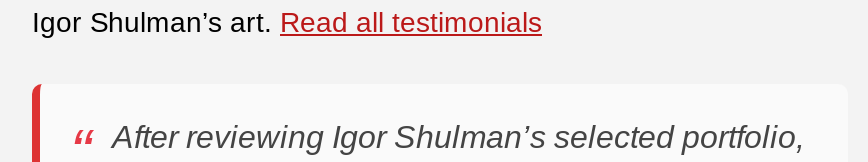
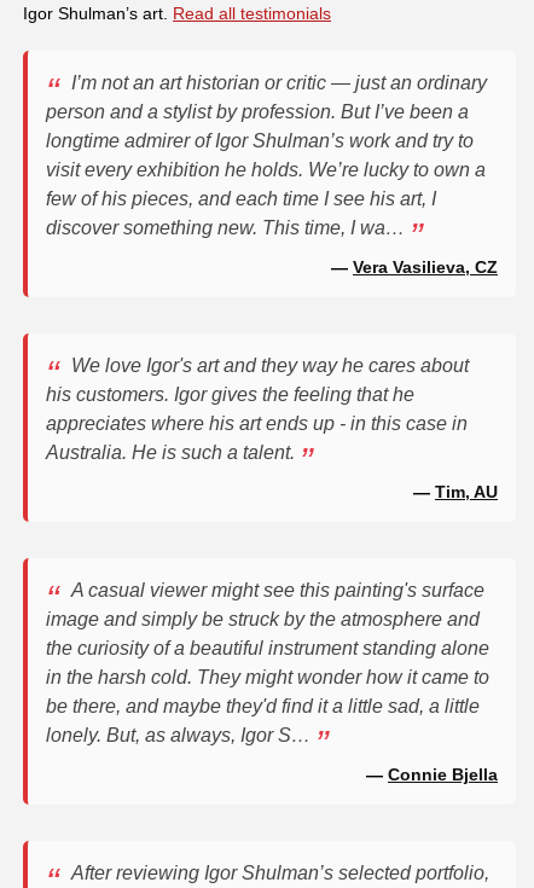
none -> [46,72,498,277] I’m not an art historian or critic — just an ordinary | person and a stylist by profession. But I’ve been a | longtime admirer of Igor Shulman’s work and try to | visit every exhibition he holds. We’re lucky to own a | few of his pieces, and each time I see his art, I | discover something new. This time, I wa… | Vera Vasilieva, CZ
none -> [46,355,498,501] We love Igor's art and they way he cares about | his customers. Igor gives the feeling that he | appreciates where his art ends up - in this case in | Australia. He is such a talent. | Tim, AU
none -> [46,580,498,784] A casual viewer might see this painting's surface | image and simply be struck by the atmosphere and | the curiosity of a beautiful instrument standing alone | in the harsh cold. They might wonder how it came to | be there, and maybe they'd find it a little sad, a little | lonely. But, as always, Igor S… | Connie Bjella

